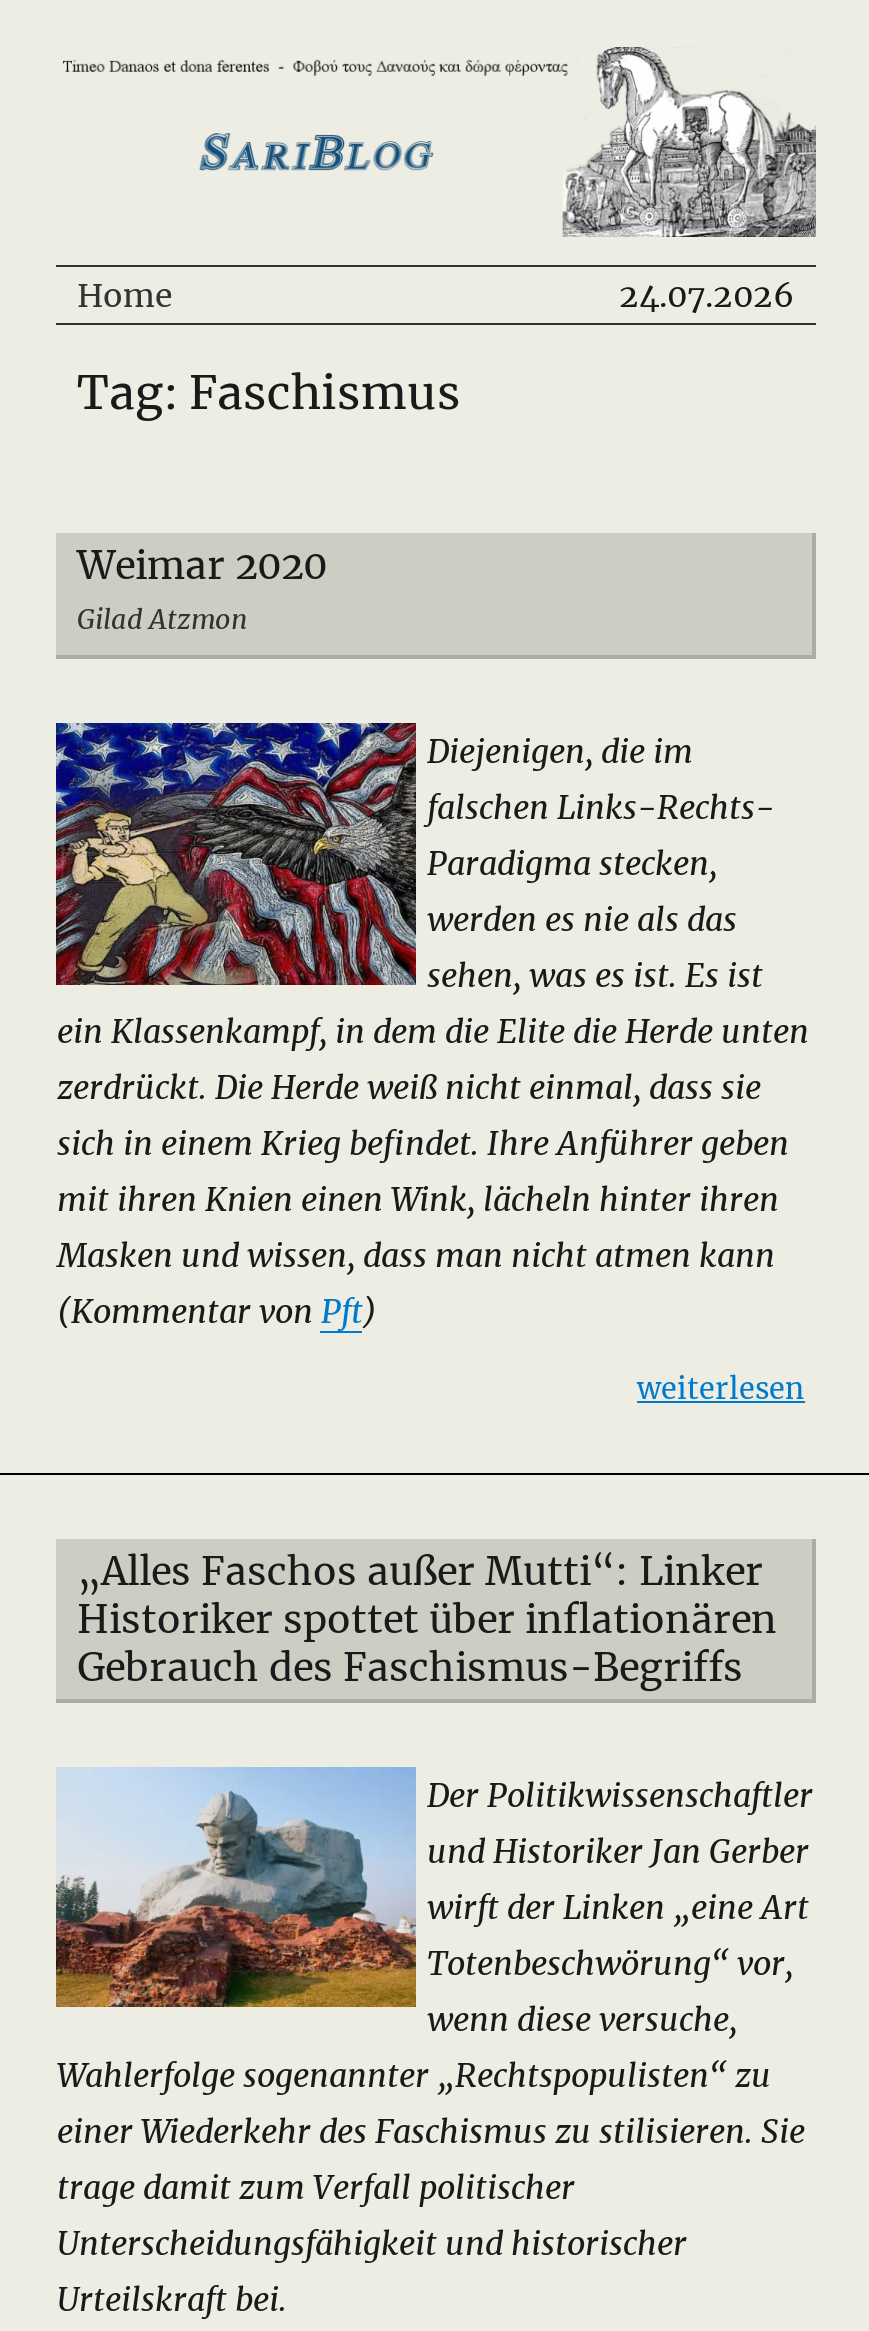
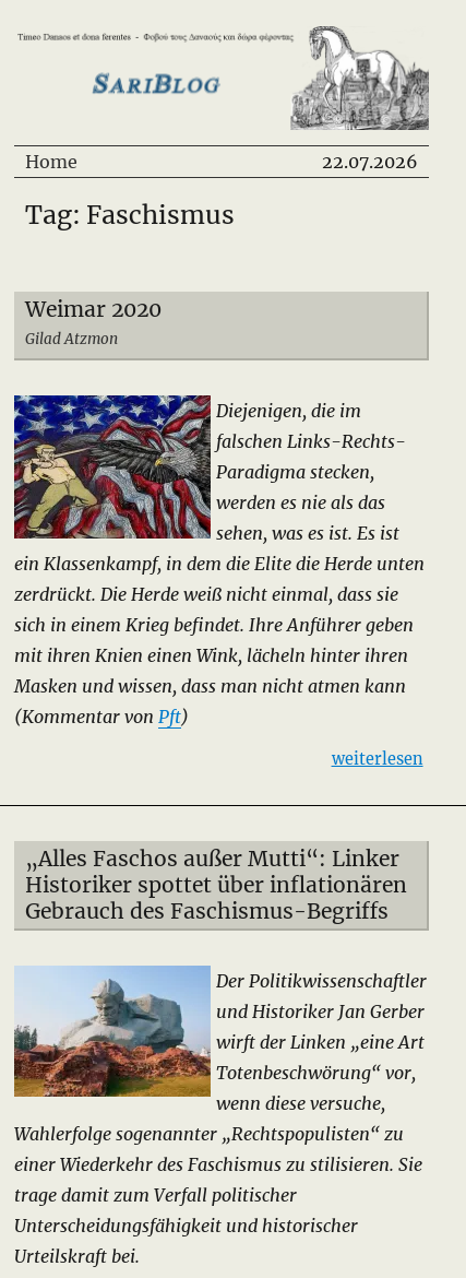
[619,275,795,315] 24.07.2026 -> [321,151,417,172] 22.07.2026

